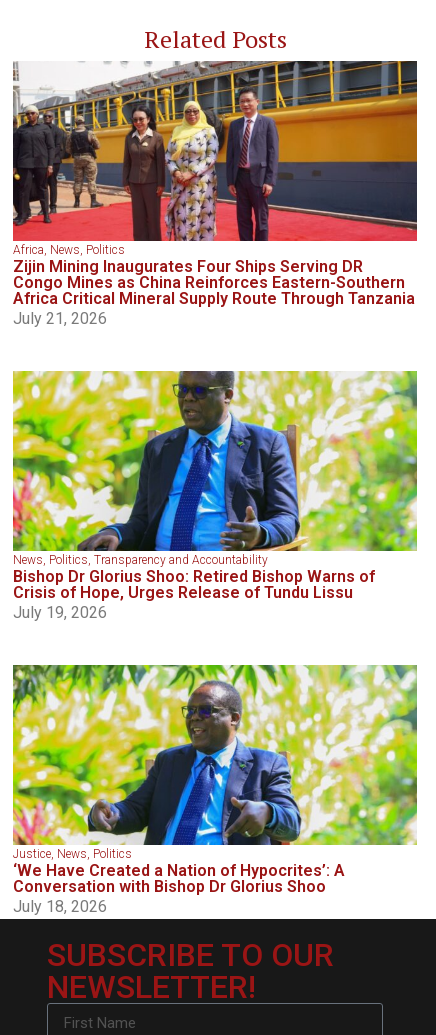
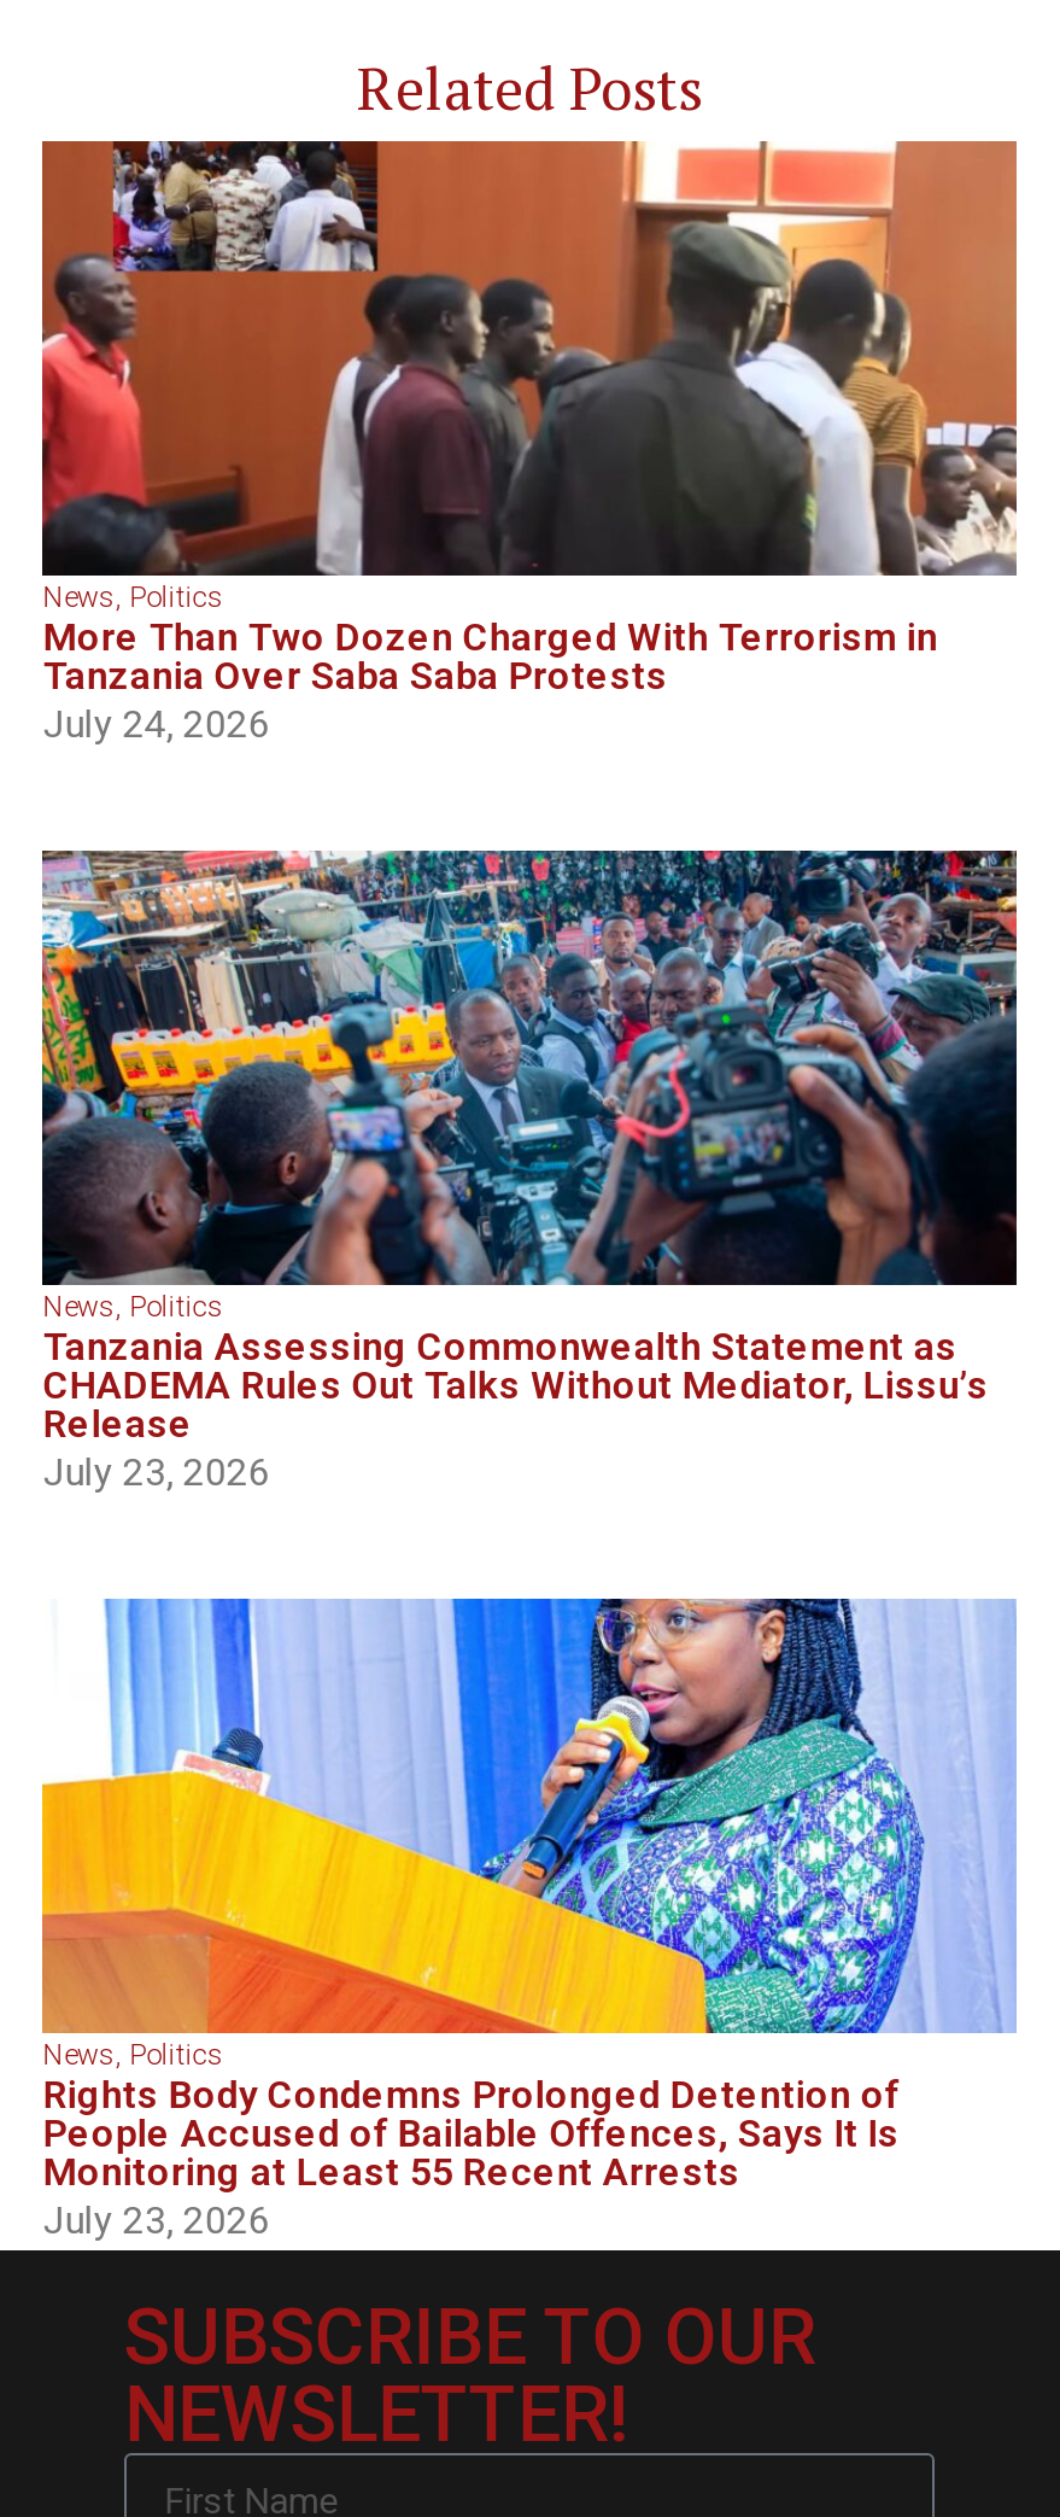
[12,60,418,328] [image] | Africa, News, Politics | Zijin Mining Inaugurates Four Ships Serving DR | Congo Mines as China Reinforces Eastern-Southern | Africa Critical Mineral Supply Route Through Tanzania | July 21, 2026 -> [40,139,1019,747] [image] | News, Politics | More Than Two Dozen Charged With Terrorism in | Tanzania Over Saba Saba Protests | July 24, 2026
[12,355,418,622] [image] | News, Politics, Transparency and Accountability | Bishop Dr Glorius Shoo: Retired Bishop Warns of | Crisis of Hope, Urges Release of Tundu Lissu | July 19, 2026 -> [40,848,1019,1495] [image] | News, Politics | Tanzania Assessing Commonwealth Statement as | CHADEMA Rules Out Talks Without Mediator, Lissu’s | Release | July 23, 2026
[12,664,418,916] [image] | Justice, News, Politics | ‘We Have Created a Nation of Hypocrites’: A | Conversation with Bishop Dr Glorius Shoo | July 18, 2026 -> [42,1596,1017,2244] [image] | News, Politics | Rights Body Condemns Prolonged Detention of | People Accused of Bailable Offences, Says It Is | Monitoring at Least 55 Recent Arrests | July 23, 2026

